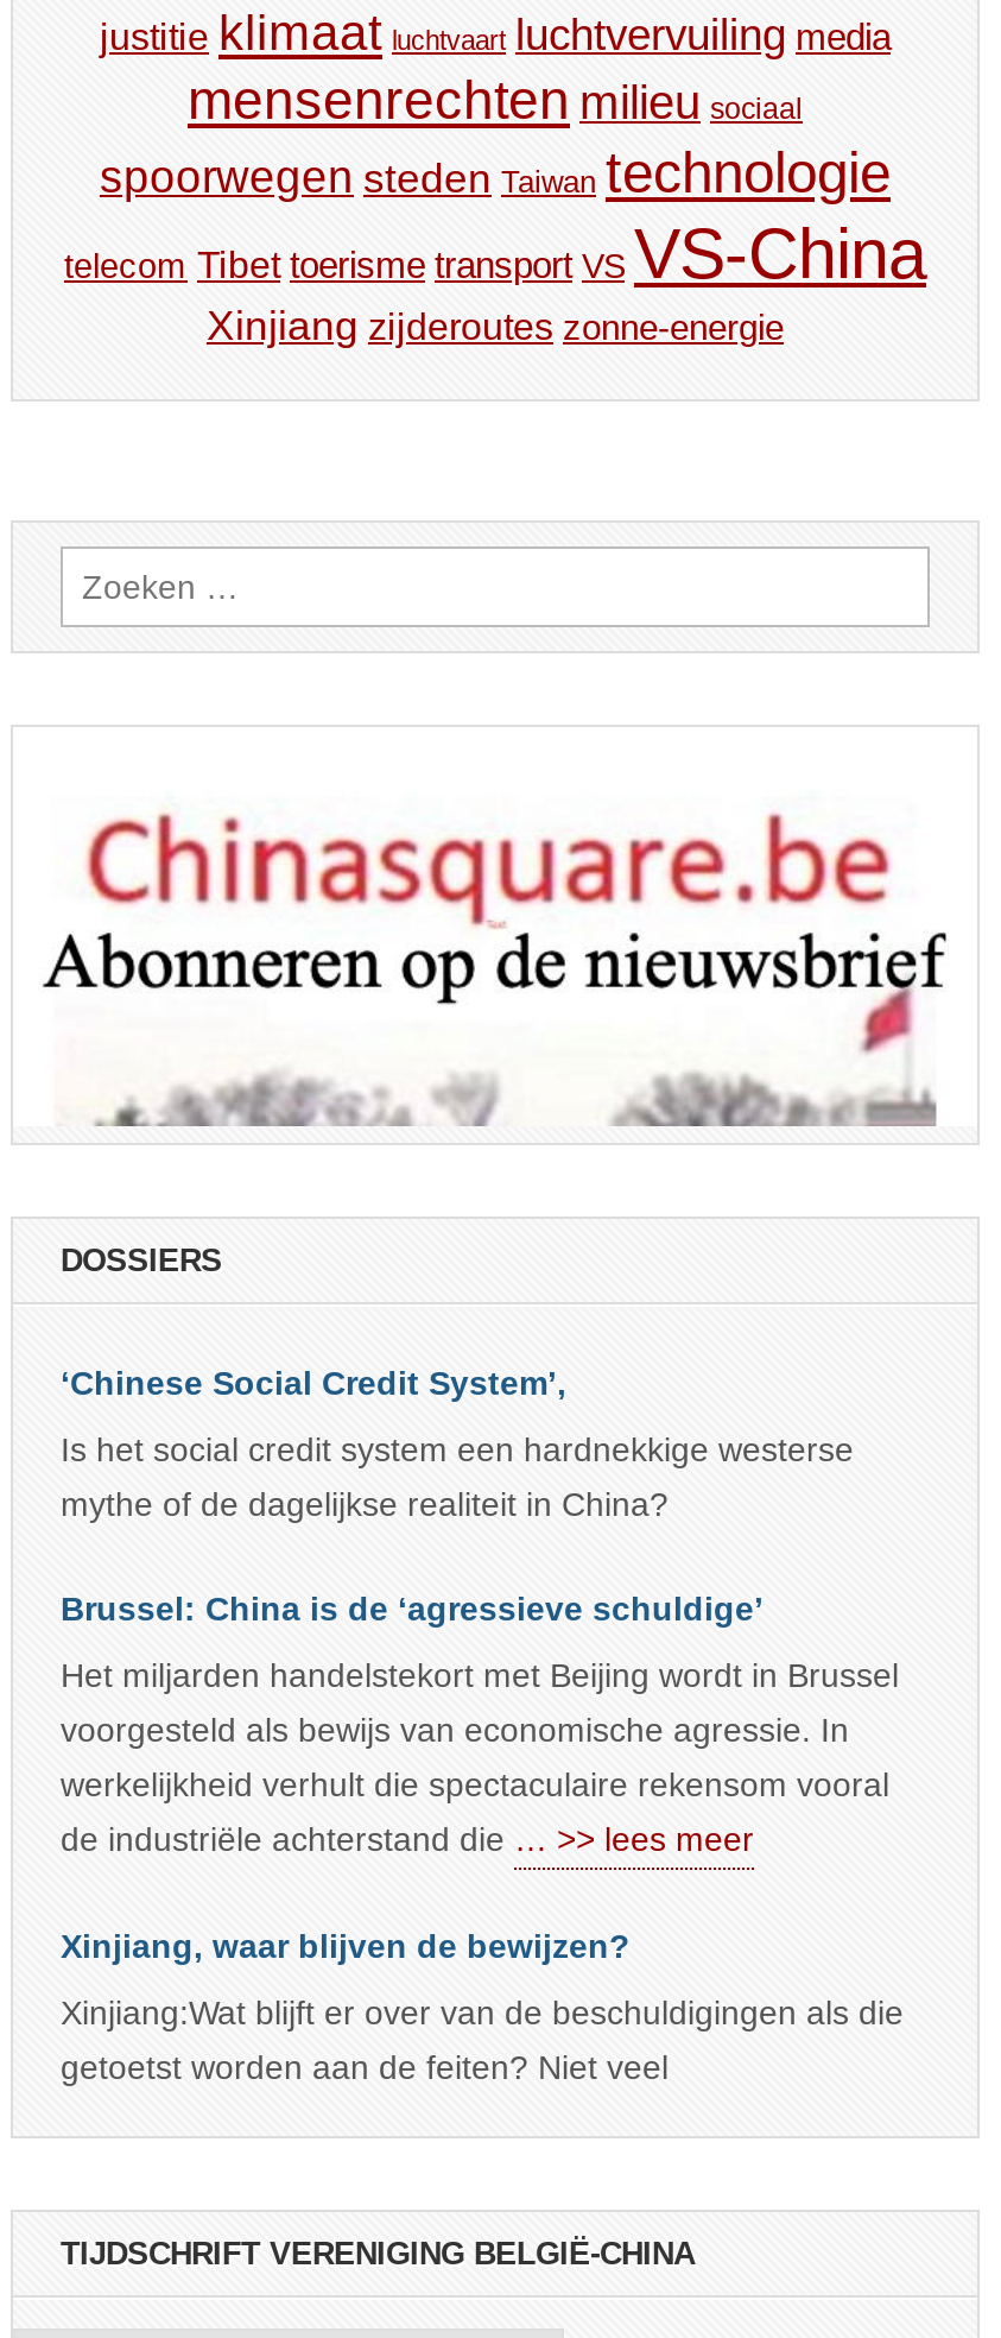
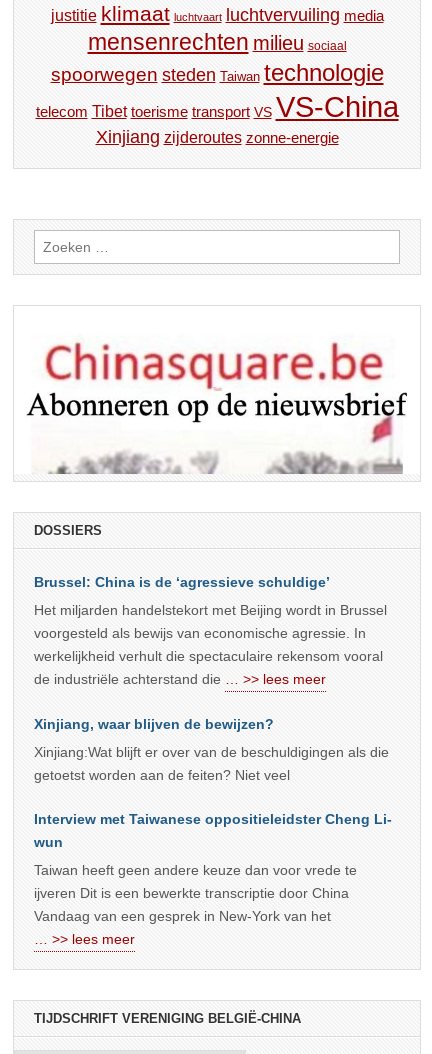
[61,1364,854,1523] ‘Chinese Social Credit System’, | Is het social credit system een hardnekkige westerse | mythe of de dagelijkse realiteit in China? -> none
moved [61,1590,904,2086] -> [34,574,389,783]: Brussel: China is de ‘agressieve schuldige’ | Het miljarden handelstekort met Beijing wordt in Brussel | voorgesteld als bewijs van economische agressie. In | werkelijkheid verhult die spectaculaire rekensom vooral | de industriële achterstand die … >> lees meer | Xinjiang, waar blijven de bewijzen? | Xinjiang:Wat blijft er over van de beschuldigingen als die | getoetst worden aan de feiten? Niet veel
none -> [34,811,392,947] Interview met Taiwanese oppositieleidster Cheng Li- | wun | Taiwan heeft geen andere keuze dan voor vrede te | ijveren Dit is een bewerkte transcriptie door China | Vandaag van een gesprek in New-York van het | … >> lees meer

